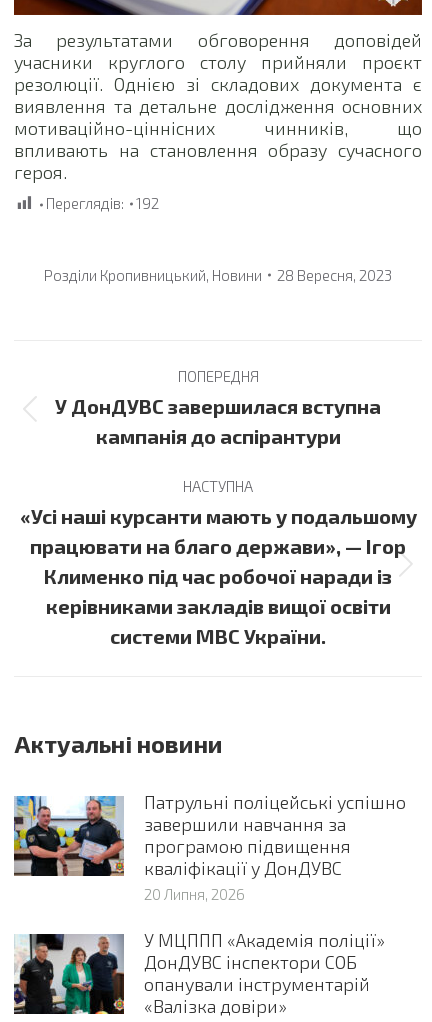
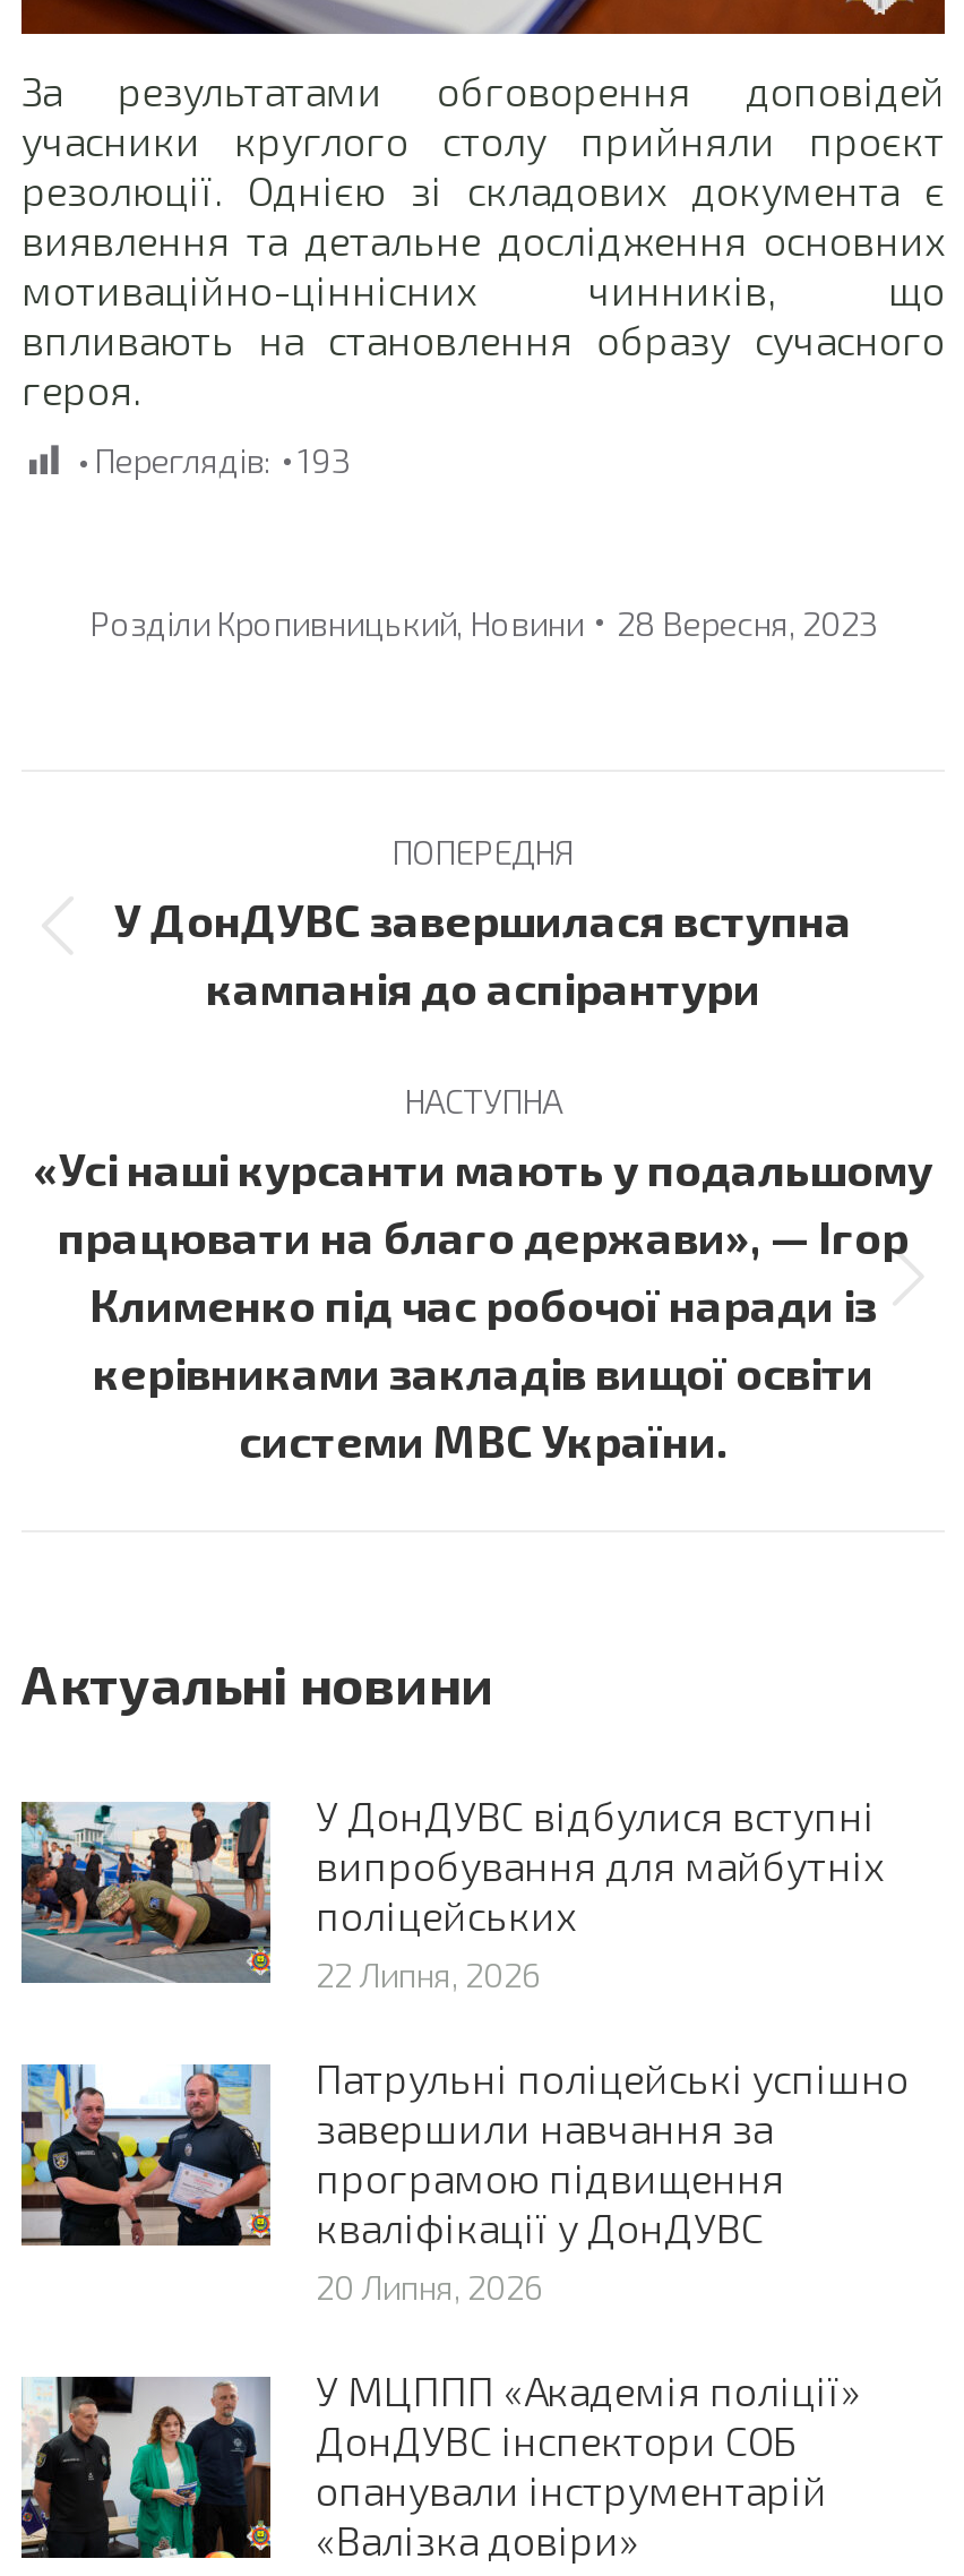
[46,194,159,212] Переглядів: 192 -> [94,439,350,480] Переглядів: 193
none -> [19,1791,884,1995] [image] | У ДонДУВС відбулися вступні | випробування для майбутніх | поліцейських | 22 Липня, 2026

